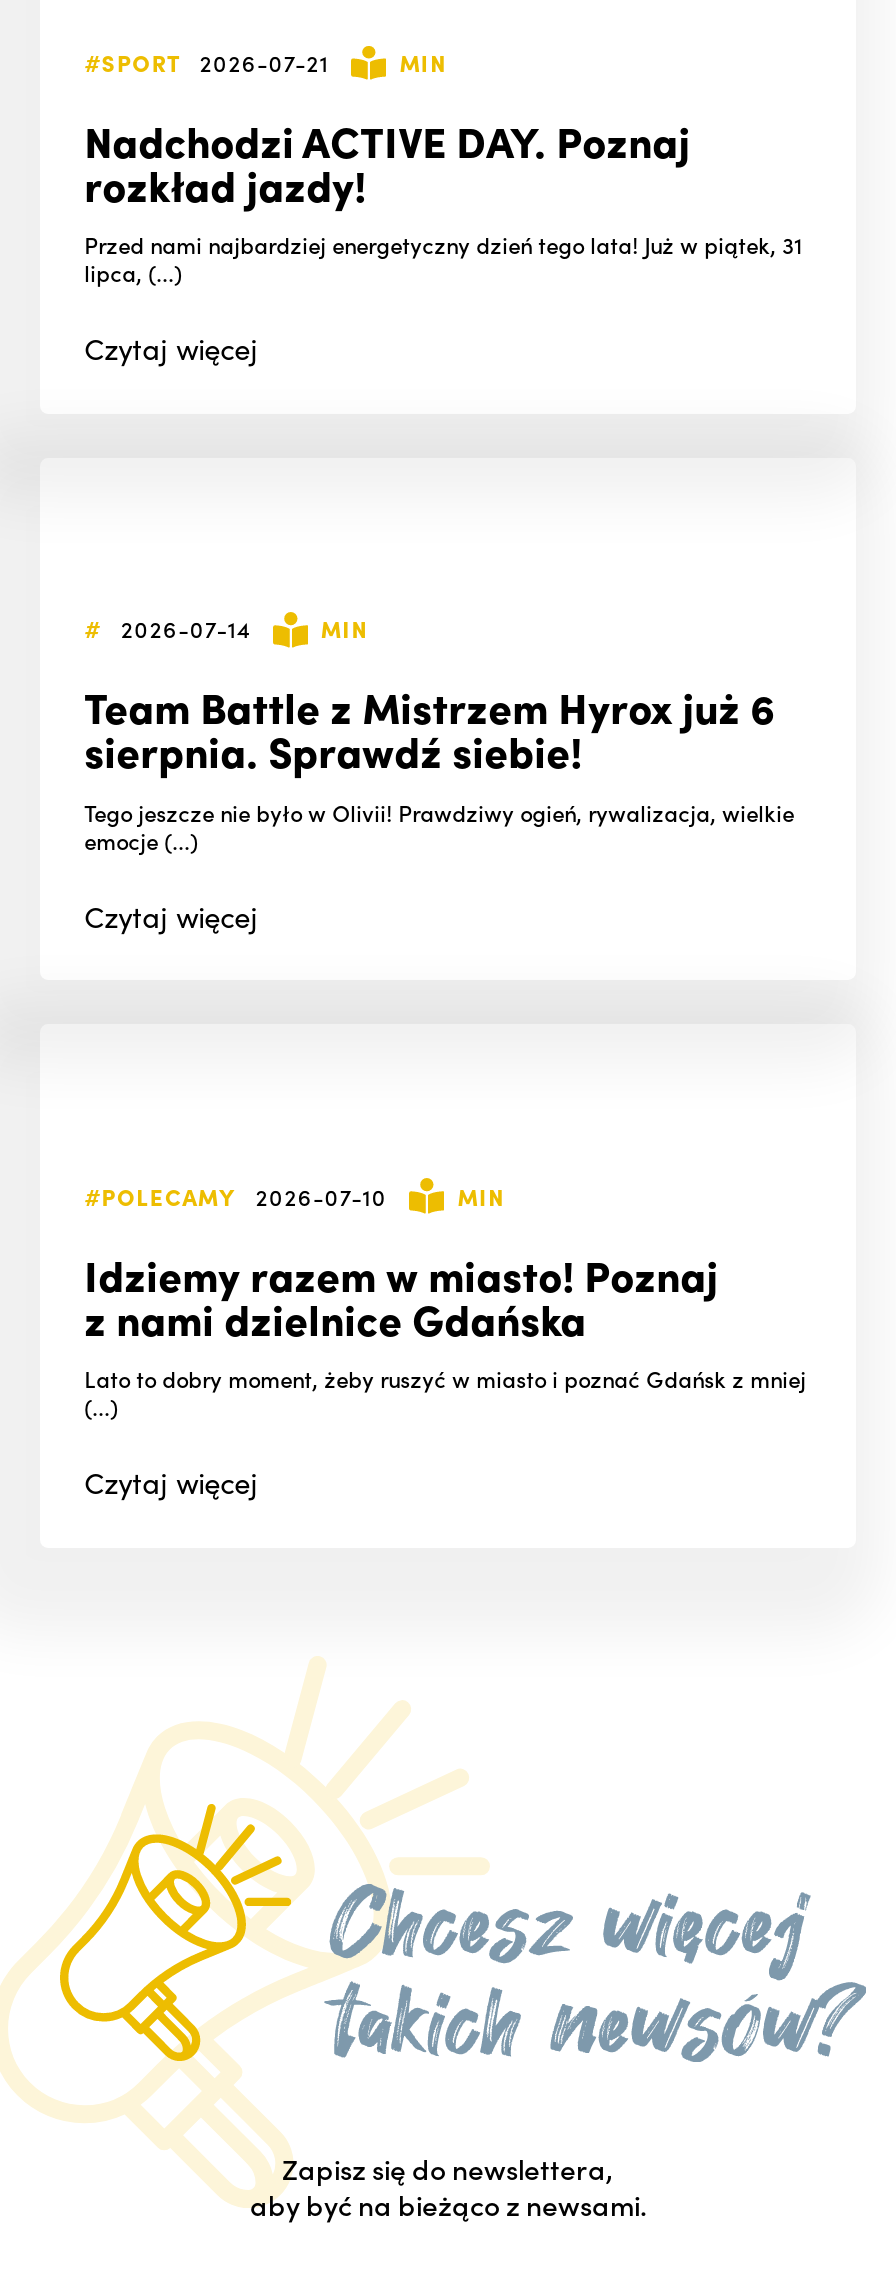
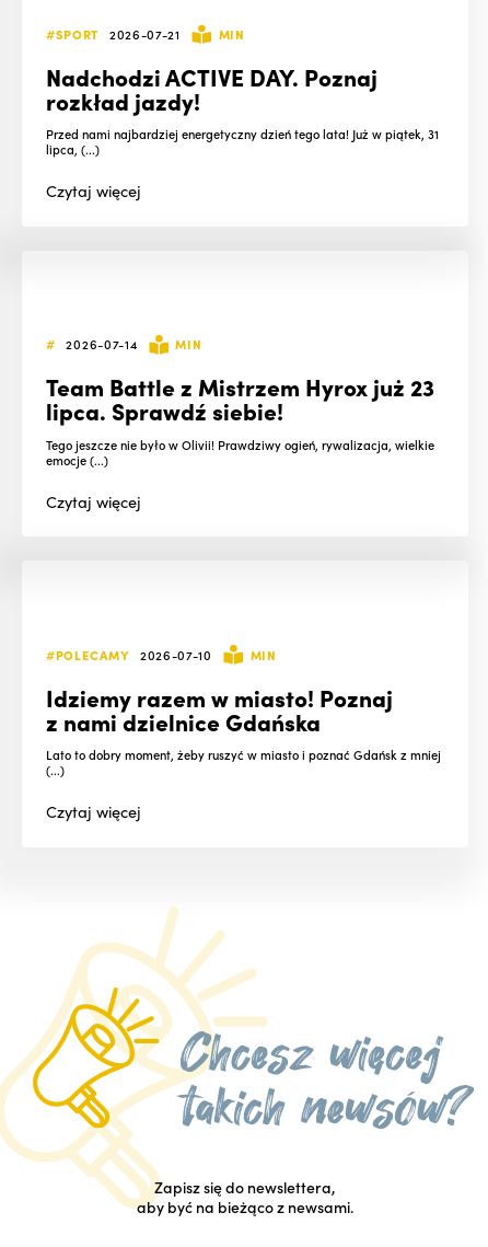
[84,677,774,735] Team Battle z Mistrzem Hyrox już 6 -> [46,371,434,402] Team Battle z Mistrzem Hyrox już 23
[84,721,582,779] sierpnia. Sprawdź siebie! -> [46,395,283,426] lipca. Sprawdź siebie!

